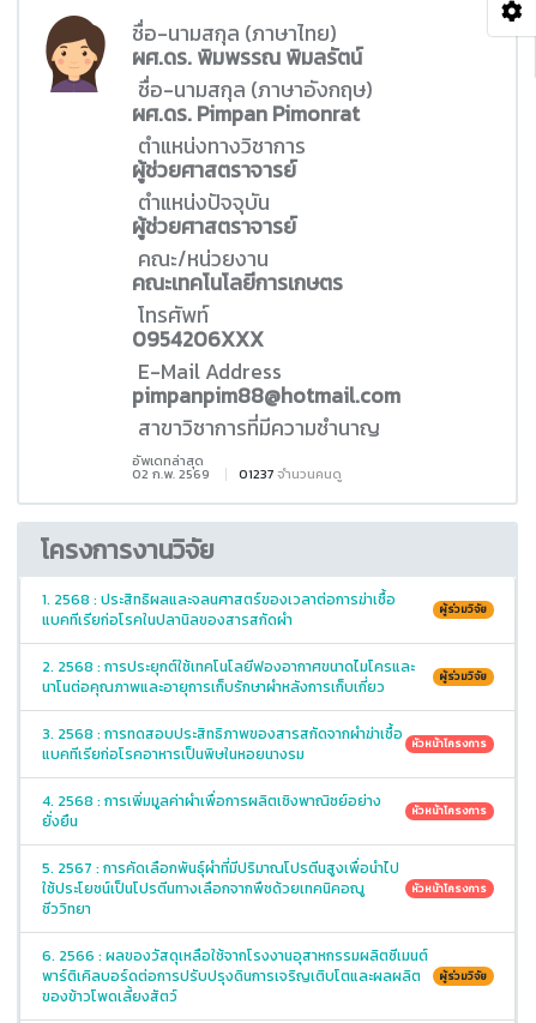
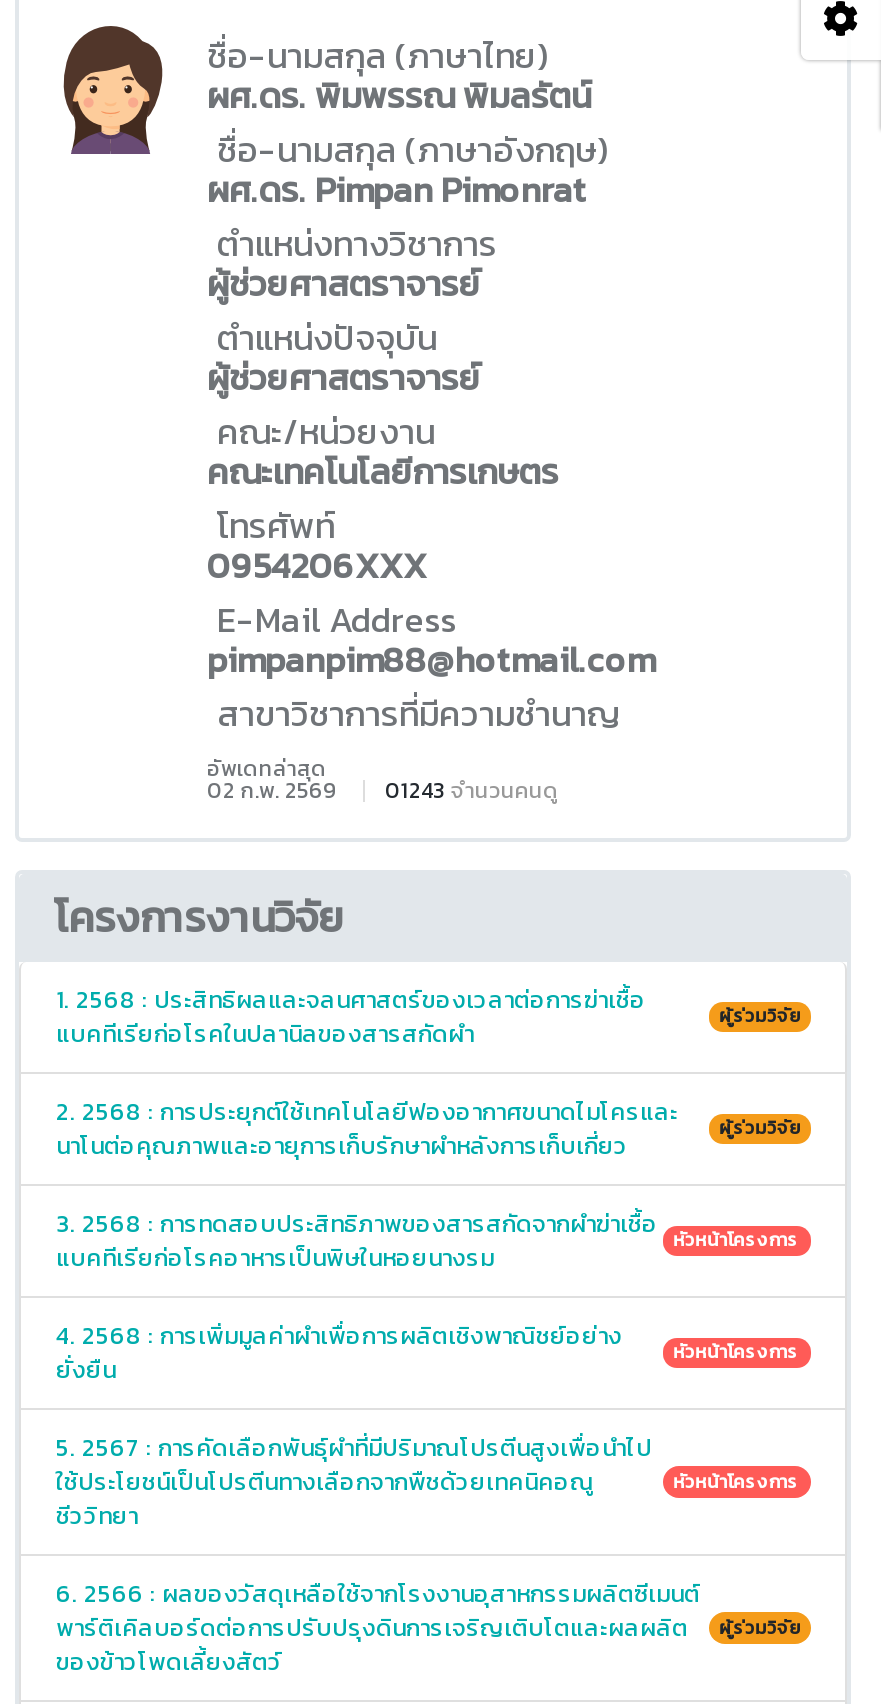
[239,464,342,483] 01237 จำนวนคนดู -> [385,774,559,806] 01243 จำนวนคนดู

